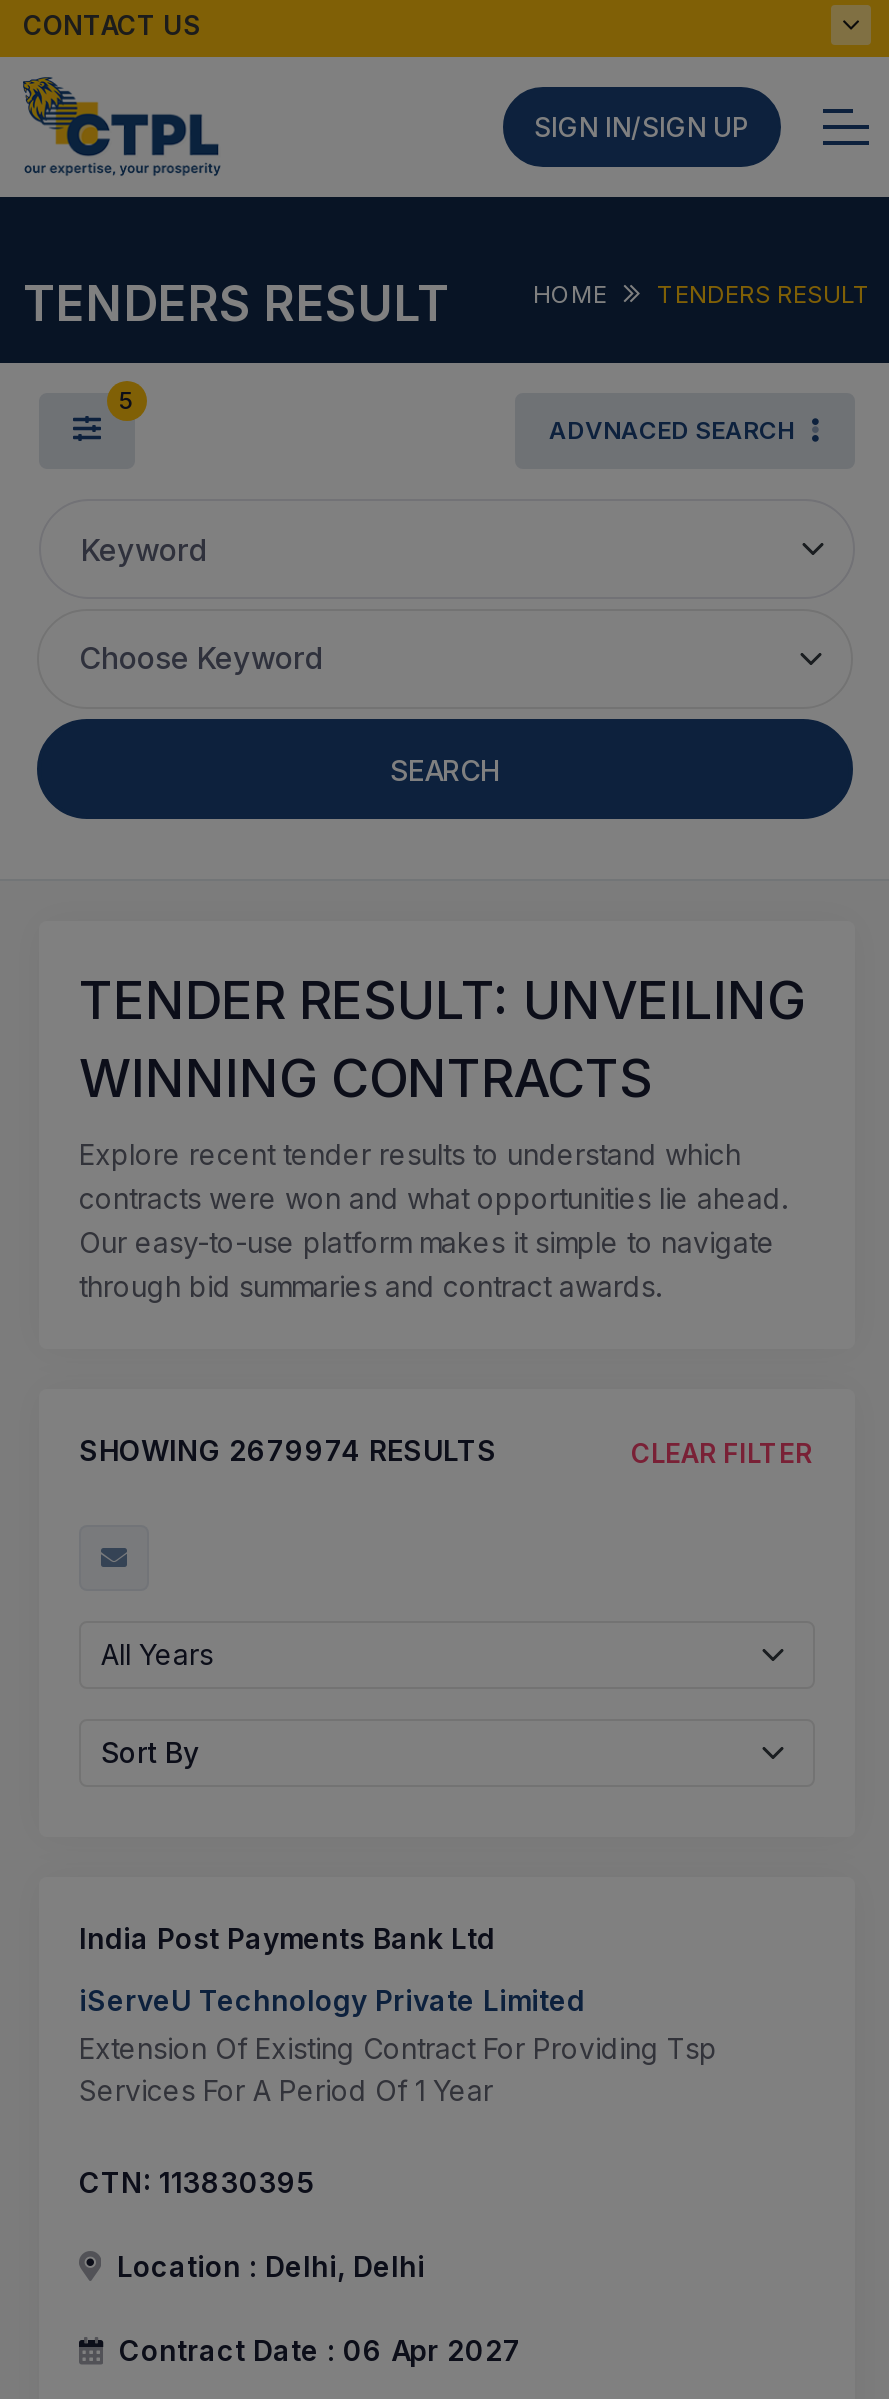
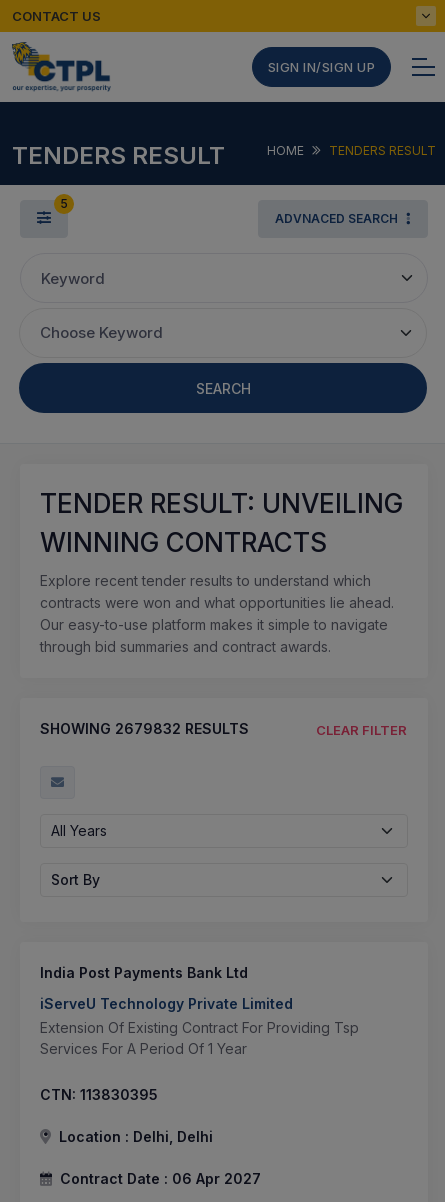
[79,1433,497,1467] SHOWING 2679974 RESULTS -> [40,720,249,737] SHOWING 2679832 RESULTS

